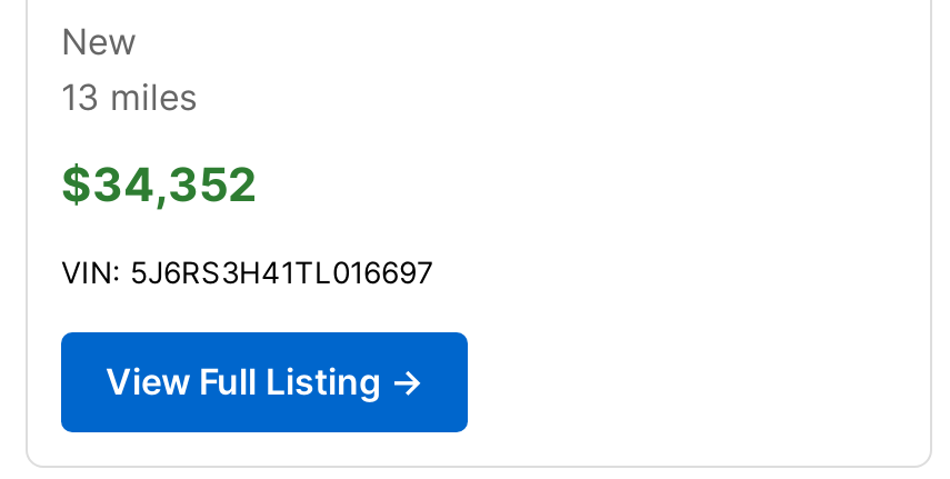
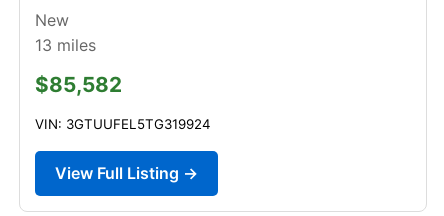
[61,156,257,212] $34,352 -> [35,72,122,97] $85,582
[61,254,434,290] VIN: 5J6RS3H41TL016697 -> [35,116,211,132] VIN: 3GTUUFEL5TG319924

